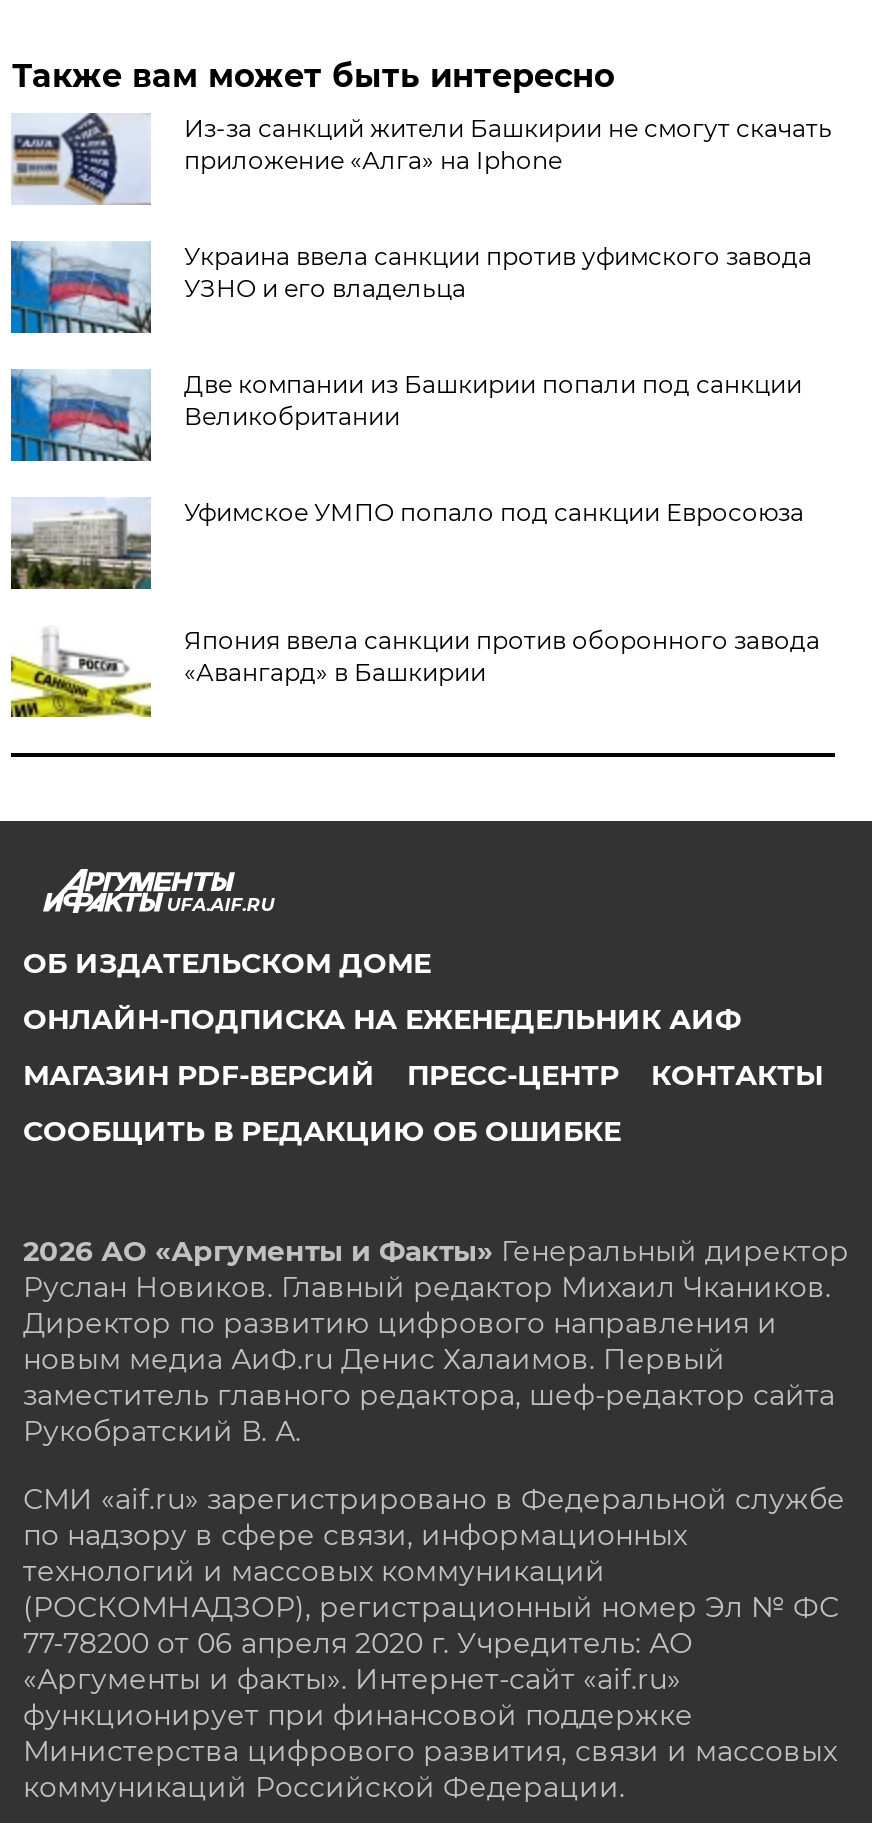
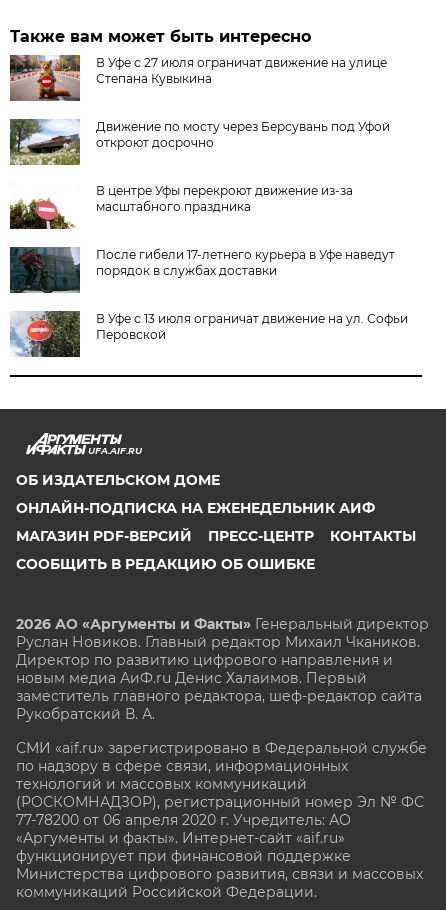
[11,111,832,205] [image] | Из-за санкций жители Башкирии не смогут скачать | приложение «Алга» на Iphone -> [9,54,387,102] [image] | В Уфе с 27 июля ограничат движение на улице | Степана Кувыкина
[9,241,812,335] [image] | Украина ввела санкции против уфимского завода | УЗНО и его владельца -> [9,118,390,166] [image] | Движение по мосту через Берсувань под Уфой | откроют досрочно
[9,367,802,463] [image] | Две компании из Башкирии попали под санкции | Великобритании -> [9,183,353,230] [image] | В центре Уфы перекроют движение из-за | масштабного праздника
[9,497,804,591] [image] | Уфимское УМПО попало под санкции Евросоюза -> [9,246,395,294] [image] | После гибели 17-летнего курьера в Уфе наведут | порядок в службах доставки
[9,625,820,719] [image] | Япония ввела санкции против оборонного завода | «Авангард» в Башкирии -> [9,310,408,358] [image] | В Уфе с 13 июля ограничат движение на ул. Софьи | Перовской

